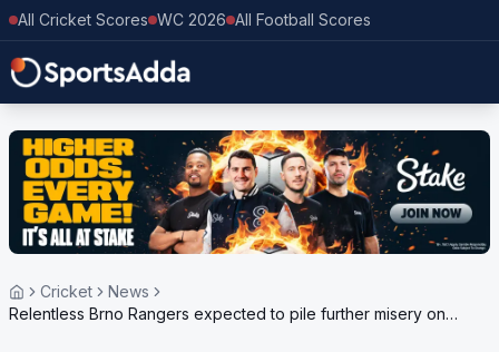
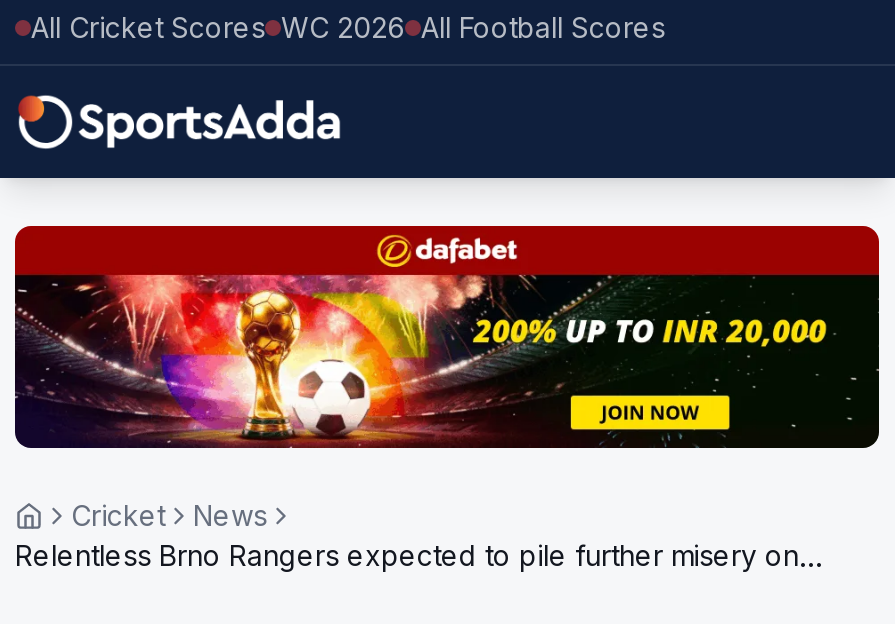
[8,129,491,255] [image] -> [13,224,881,450] [image]

